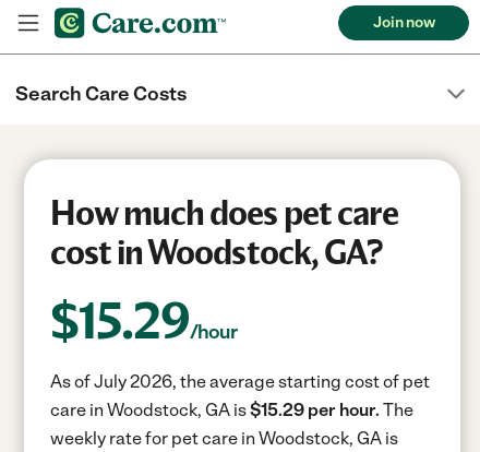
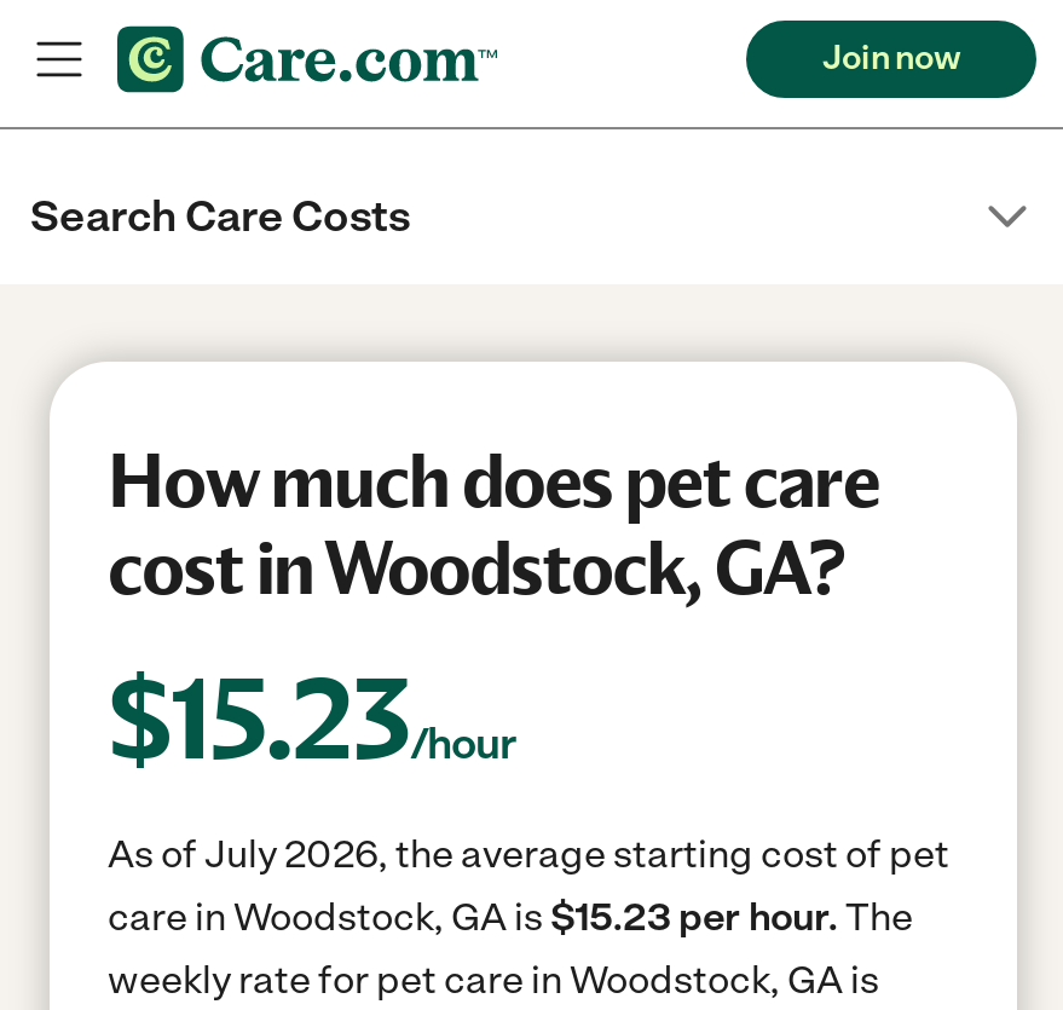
[50,286,237,356] $15.29/hour -> [108,642,514,797] $15.23/hour
[50,400,413,420] care in Woodstock, GA is $15.29 per hour. The -> [108,894,913,940] care in Woodstock, GA is $15.23 per hour. The

